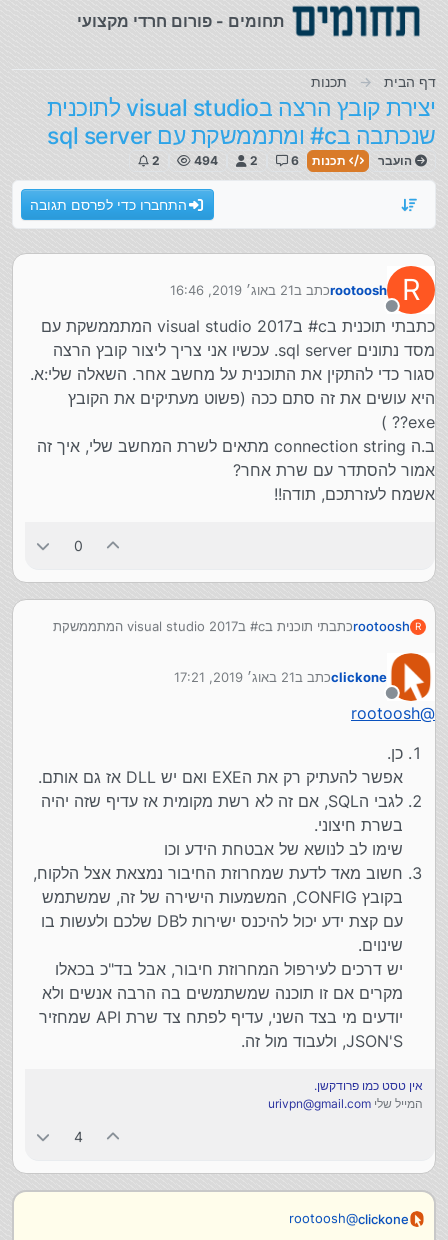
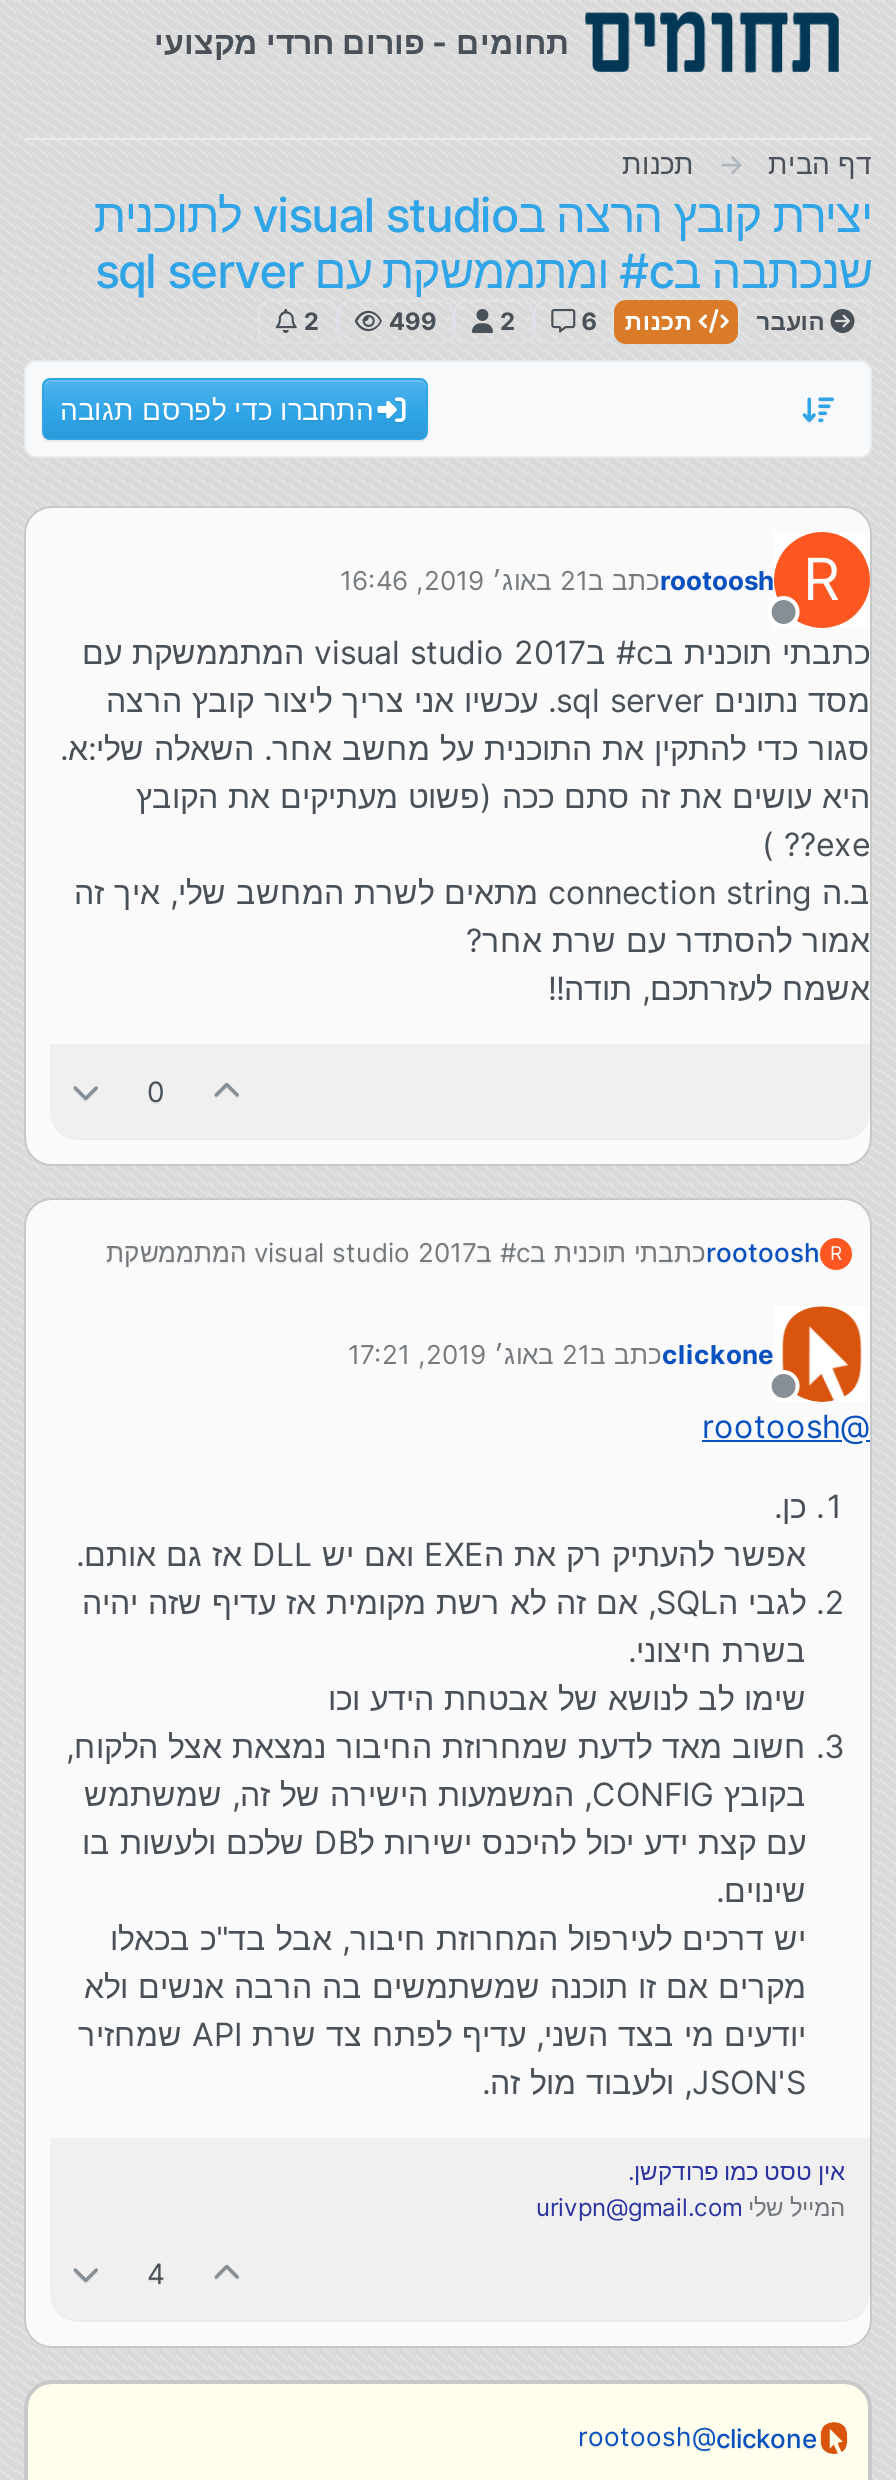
[194,153,218,168] 494 -> [389,306,437,336] 499

